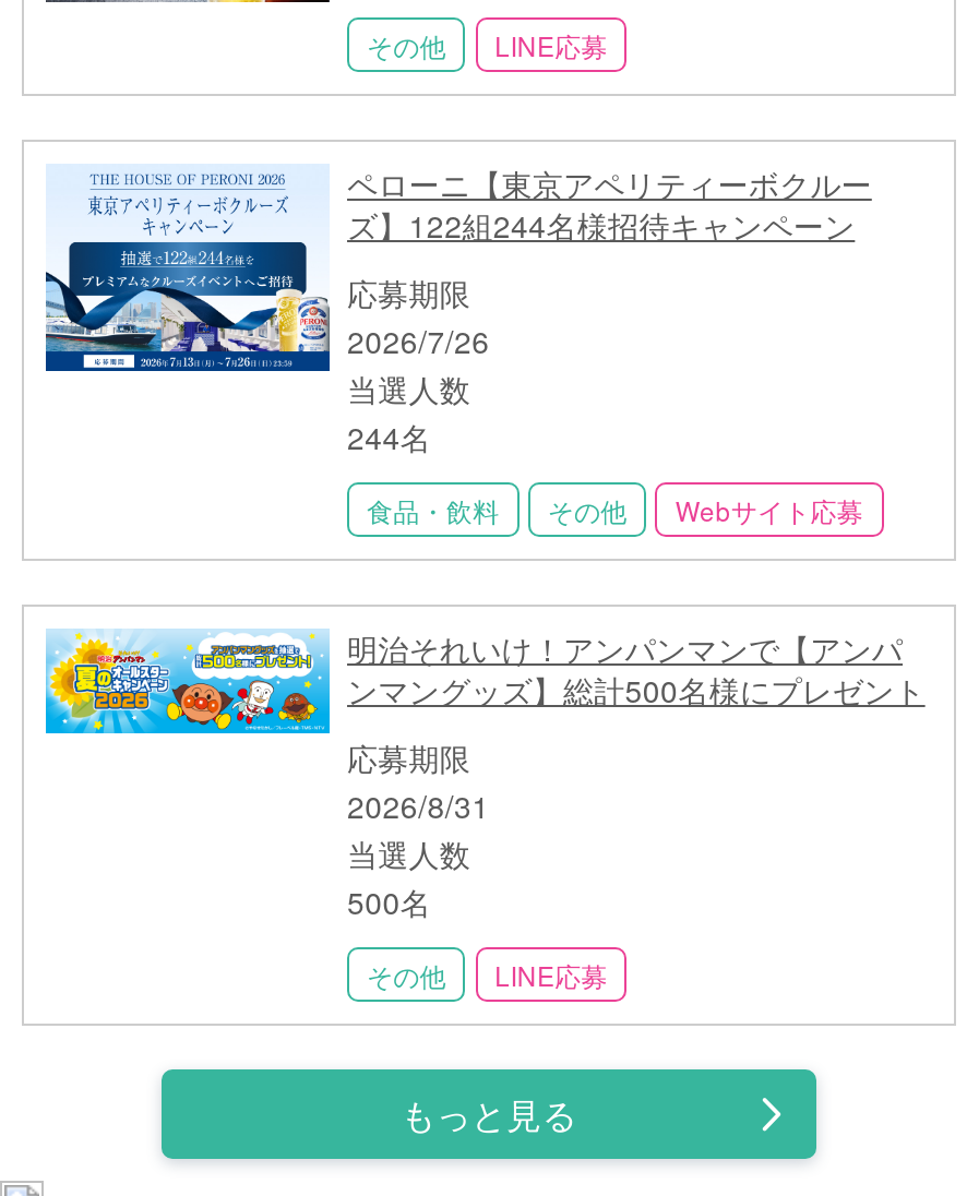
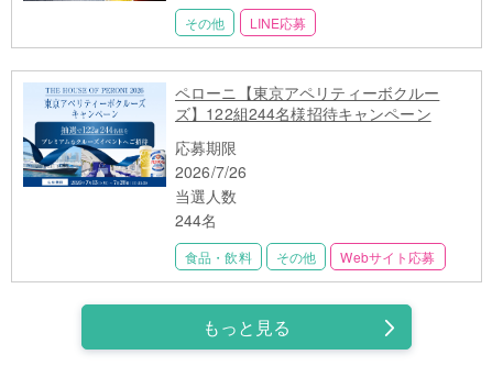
[44,625,925,992] [image] | 明治それいけ！アンパンマンで【アンパ | ンマングッズ】総計500名様にプレゼント | 応募期限 | 2026/8/31 | 当選人数 | 500名 | その他 | LINE応募 -> none

